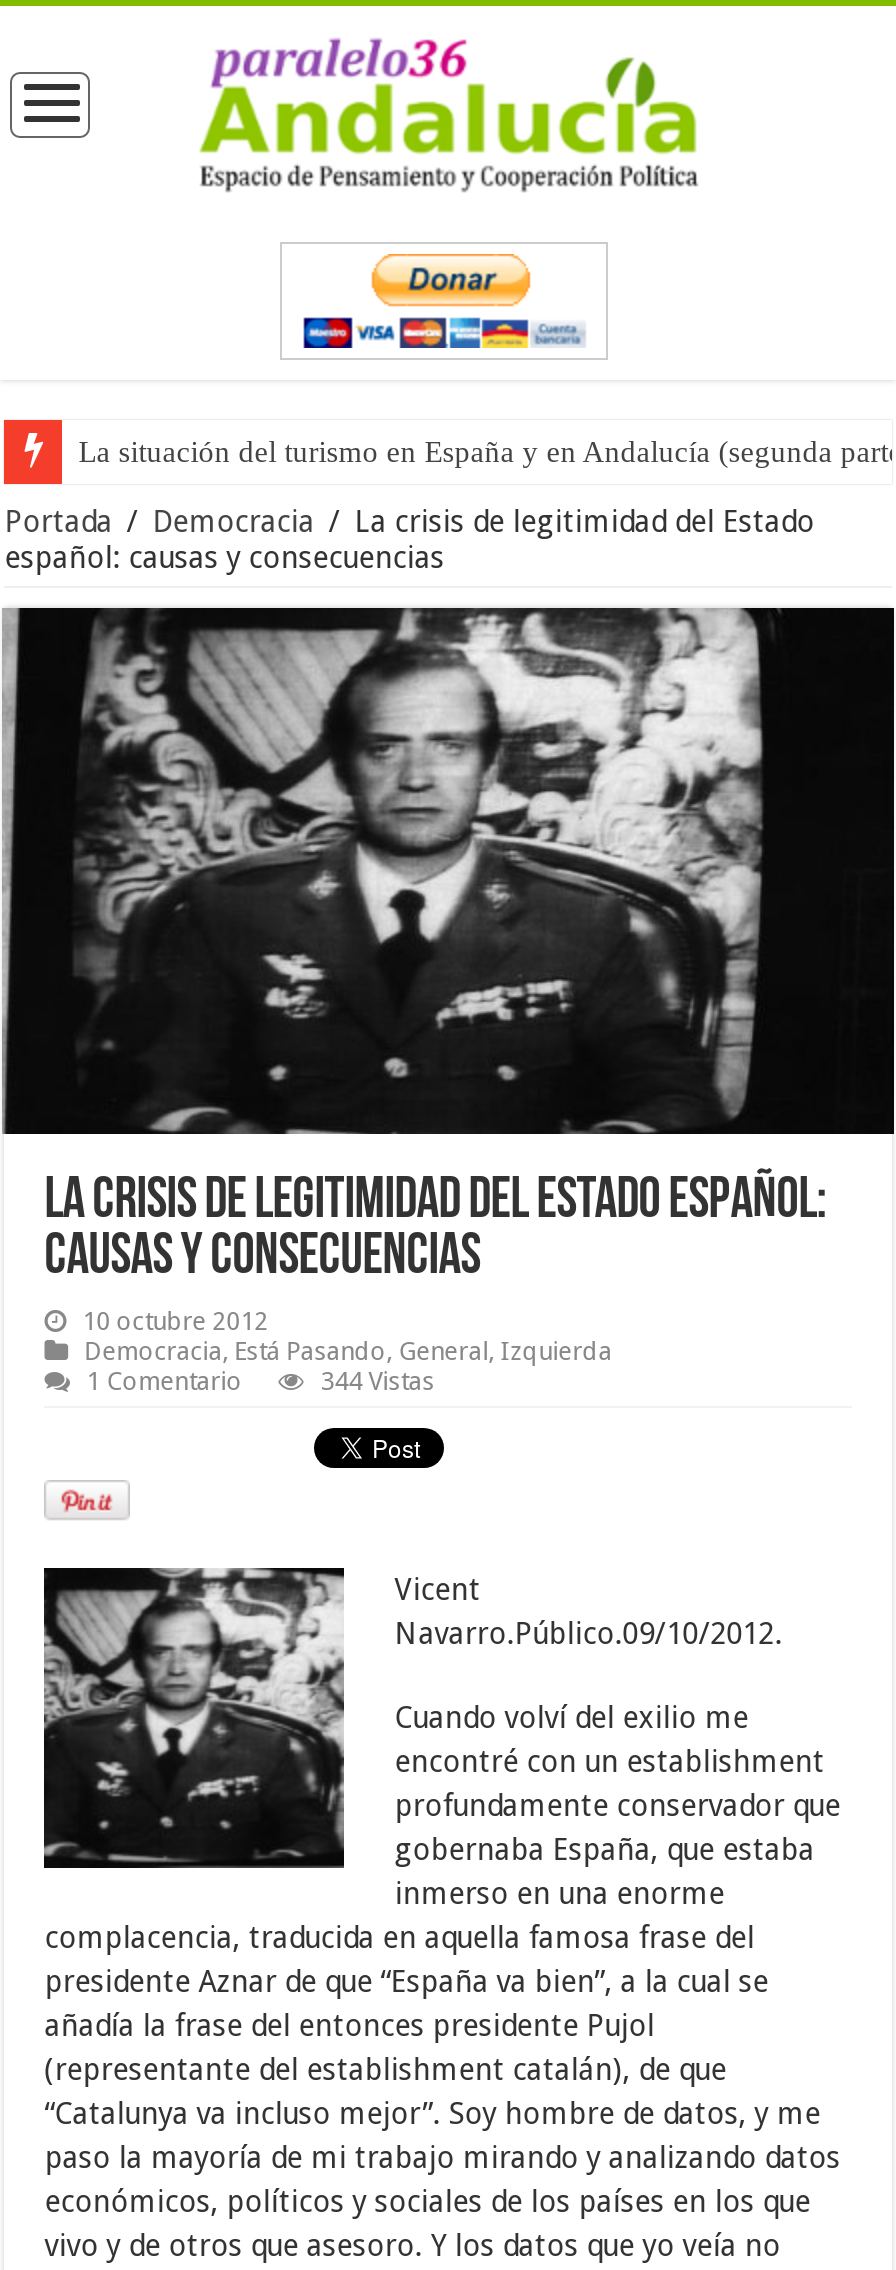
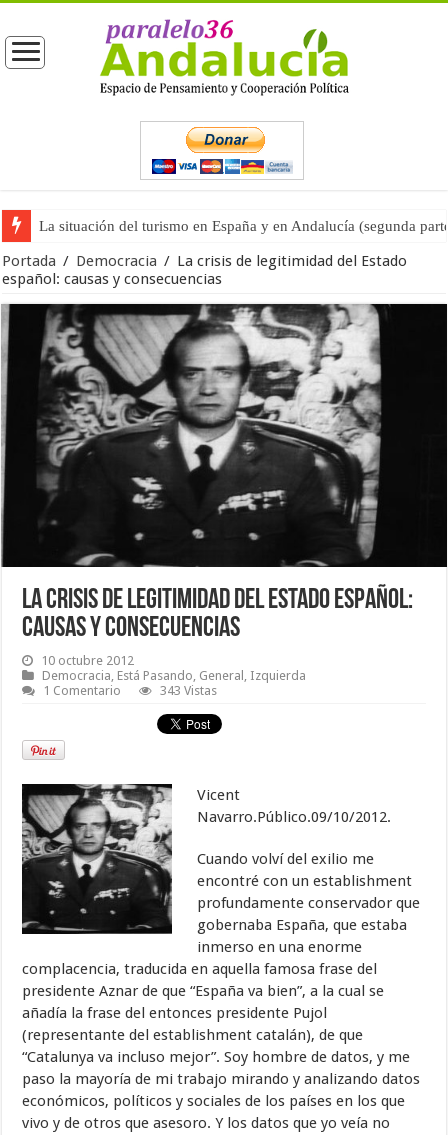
[320,1365,434,1395] 344 Vistas -> [160,682,217,697] 343 Vistas

